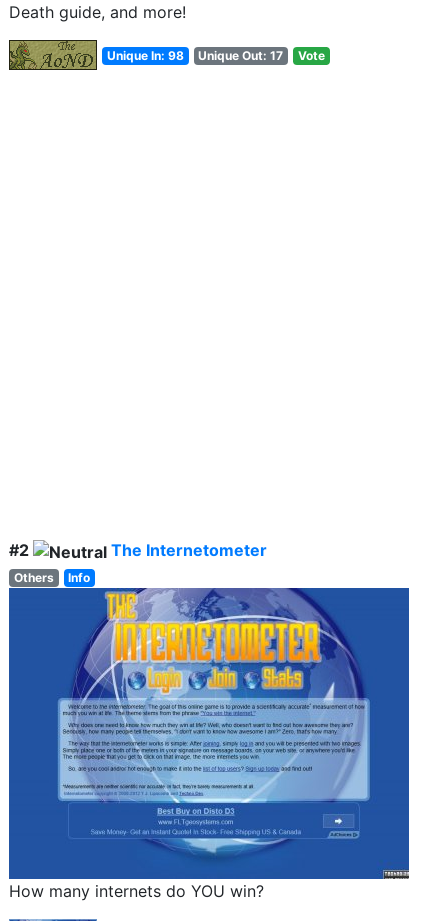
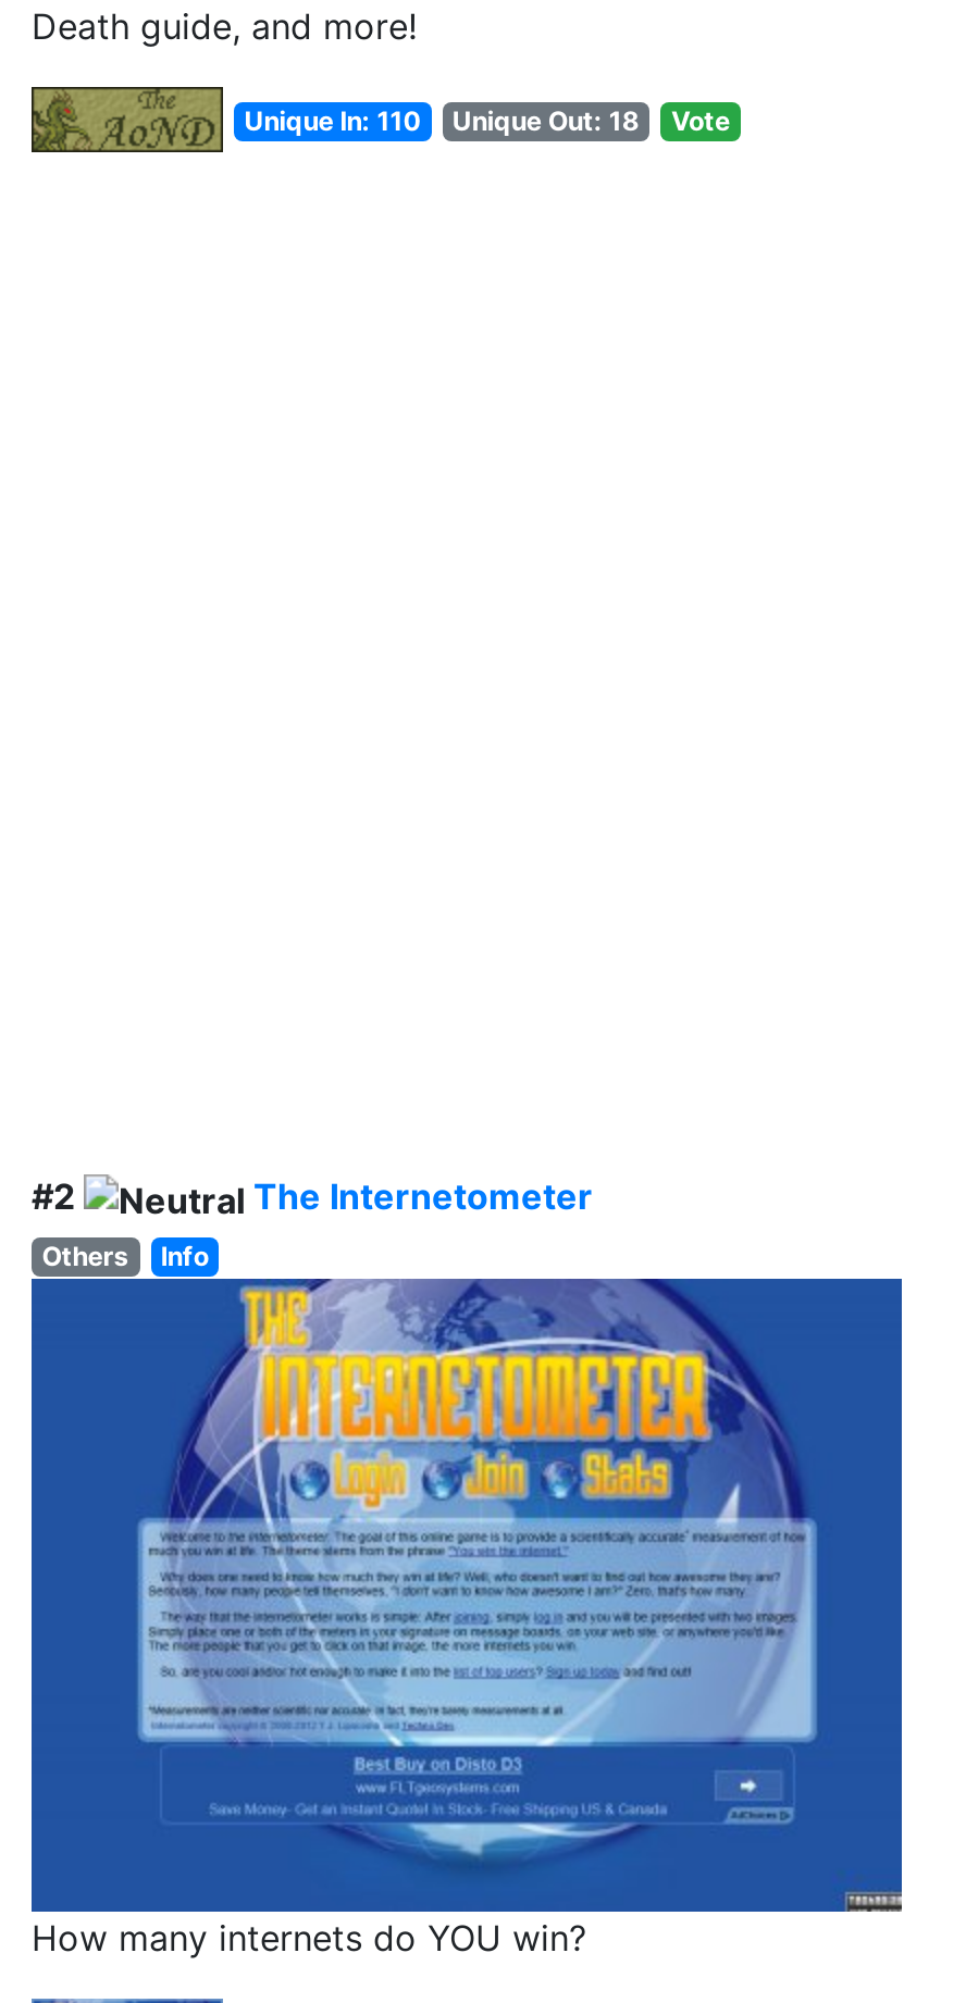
[107,48,184,63] Unique In: 98 -> [244,104,421,136] Unique In: 110
[198,48,283,63] Unique Out: 17 -> [452,104,639,136] Unique Out: 18

